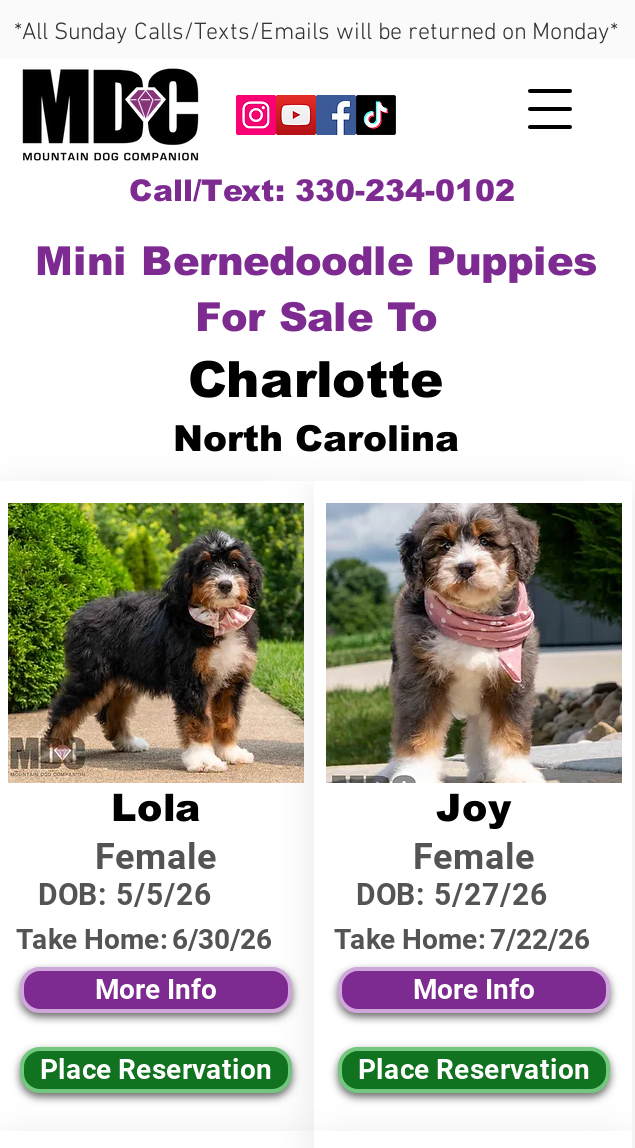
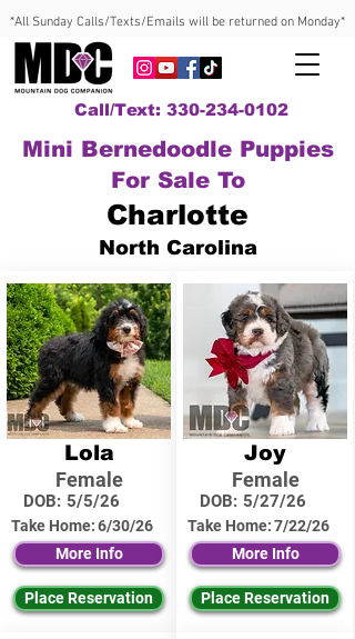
[324,501,624,783] [image] -> [183,284,348,439] [image]

